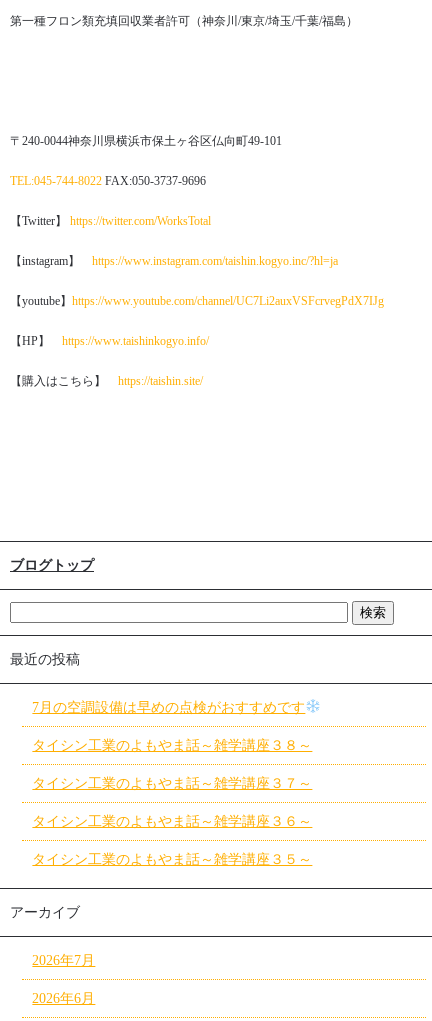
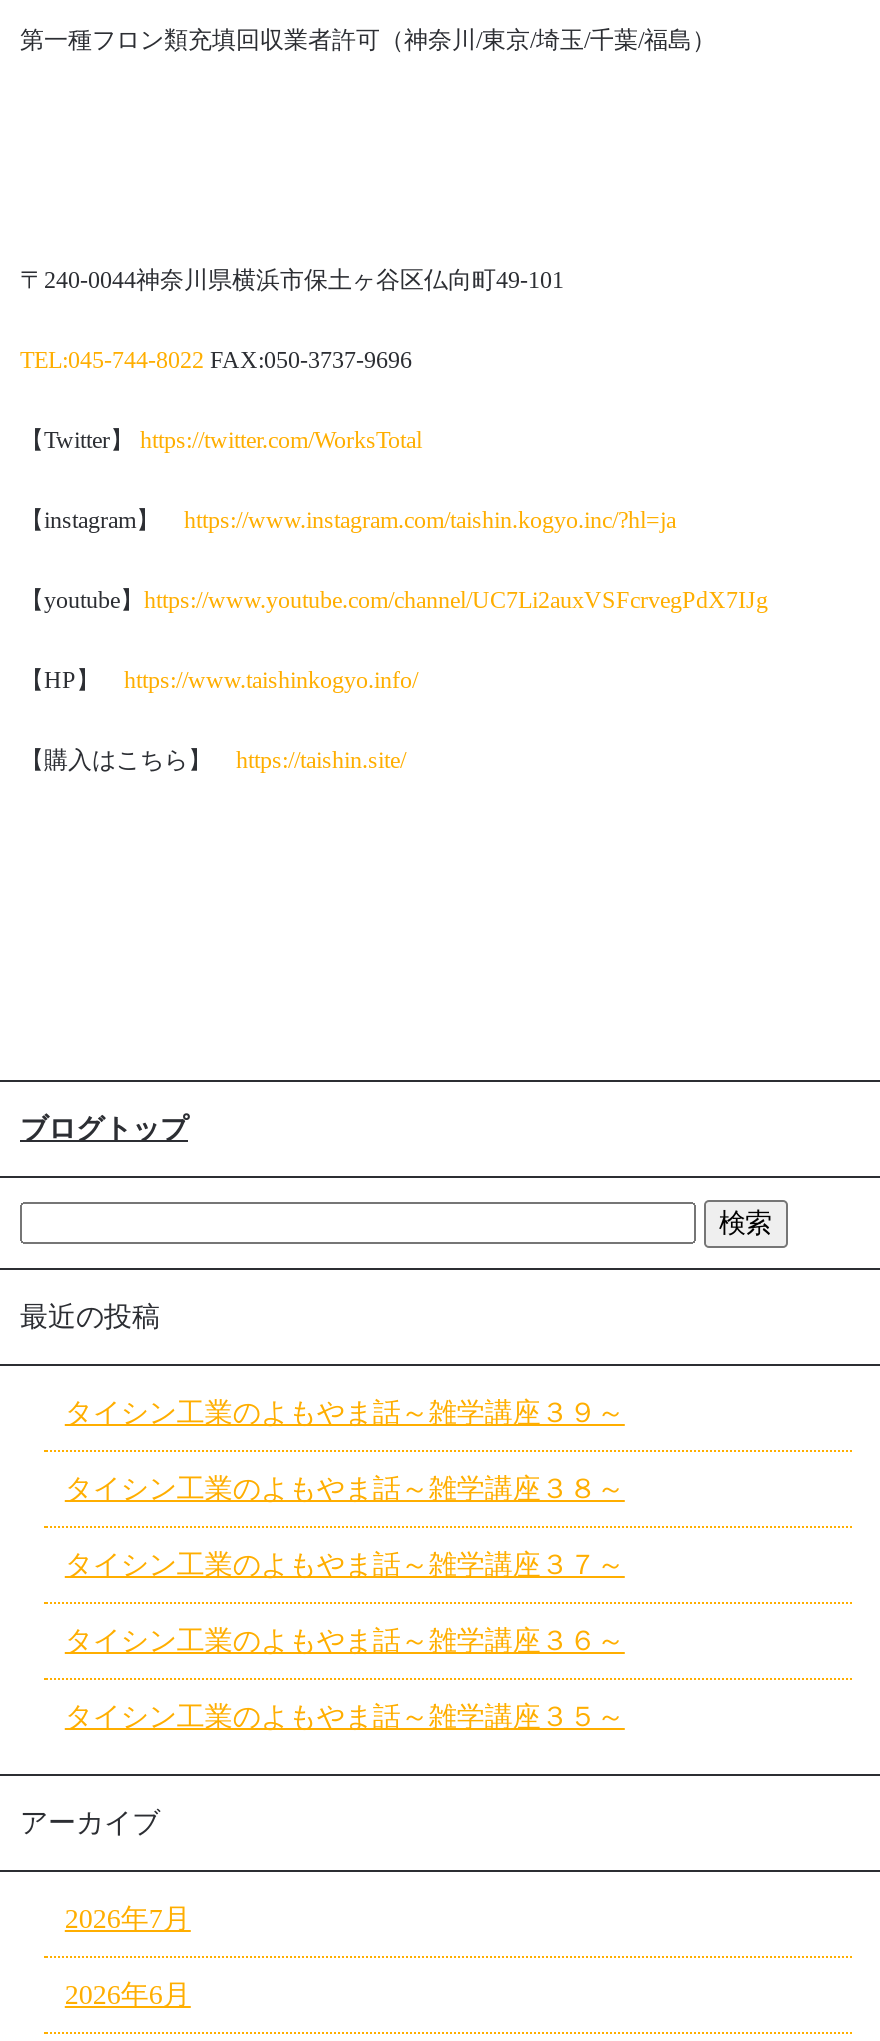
[32,700,305,715] 7月の空調設備は早めの点検がおすすめです -> [65,1398,625,1428] タイシン工業のよもやま話～雑学講座３９～

